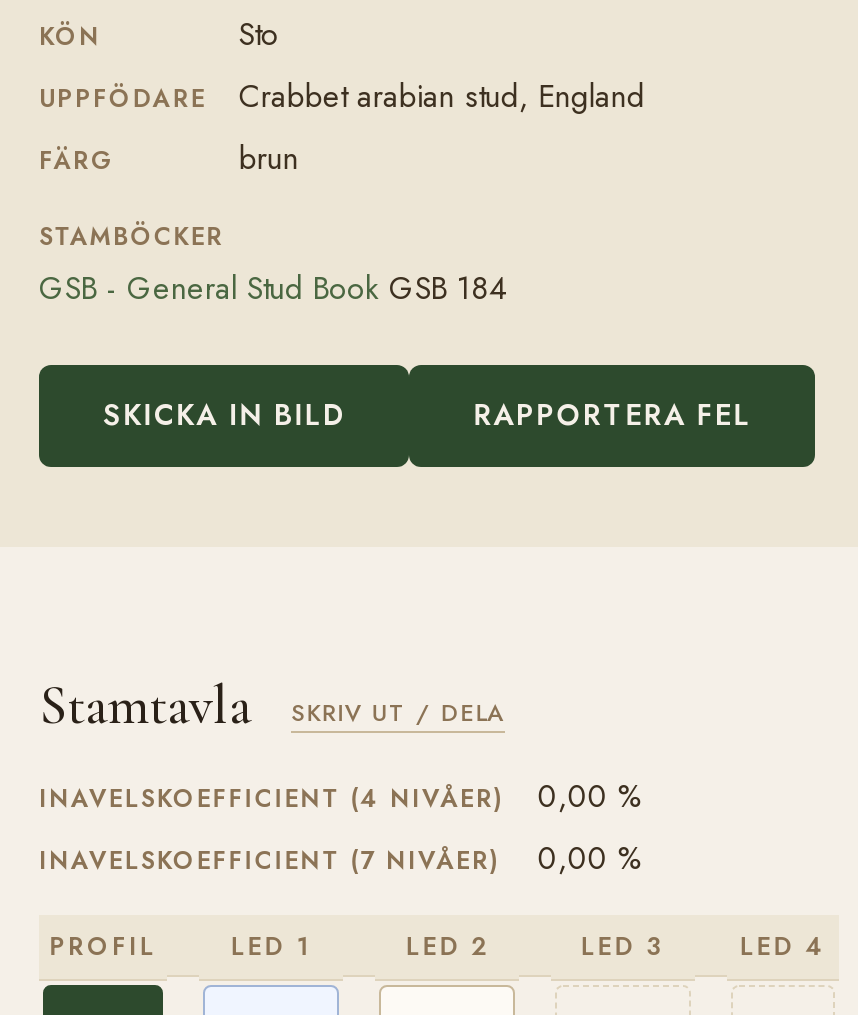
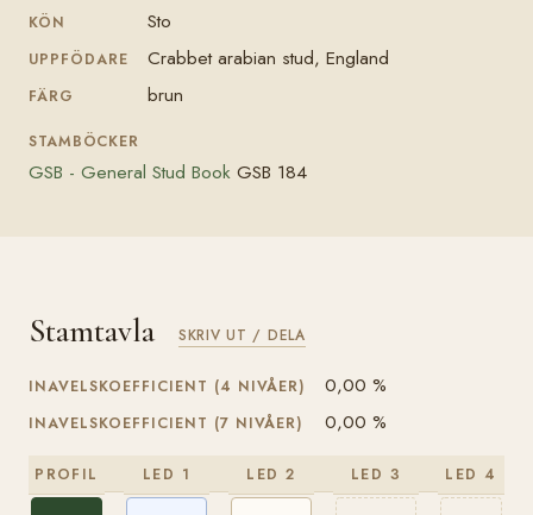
[103,395,752,435] SKICKA IN BILD | RAPPORTERA FEL -> none

